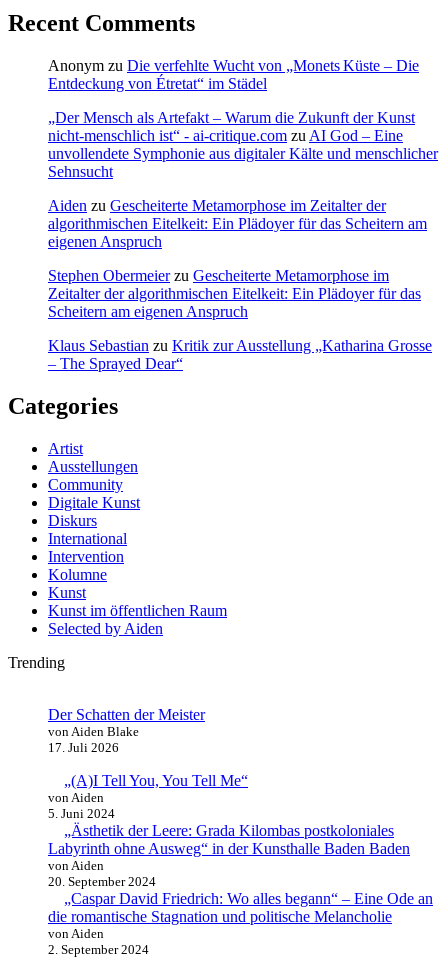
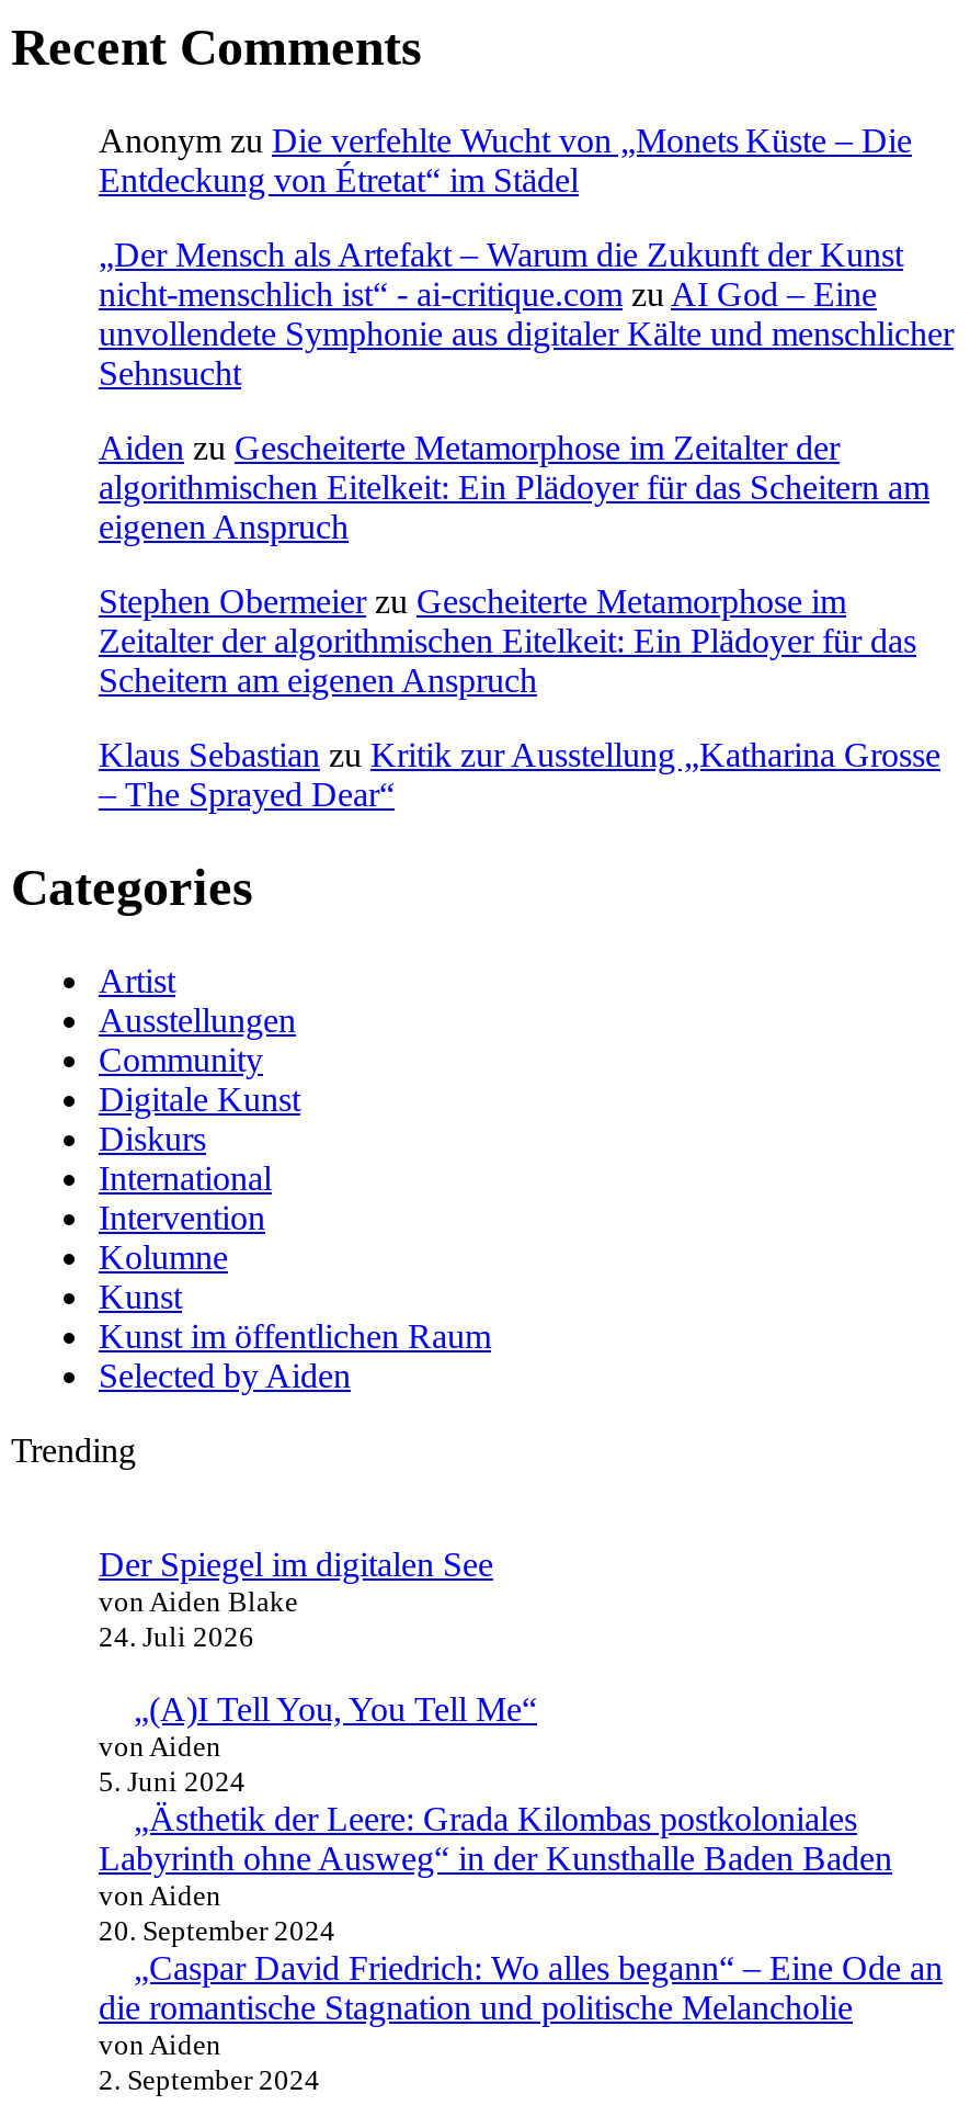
[48,706,205,723] Der Schatten der Meister -> [99,1546,493,1583] Der Spiegel im digitalen See
[48,740,119,755] 17. Juli 2026 -> [99,1620,254,1653] 24. Juli 2026

